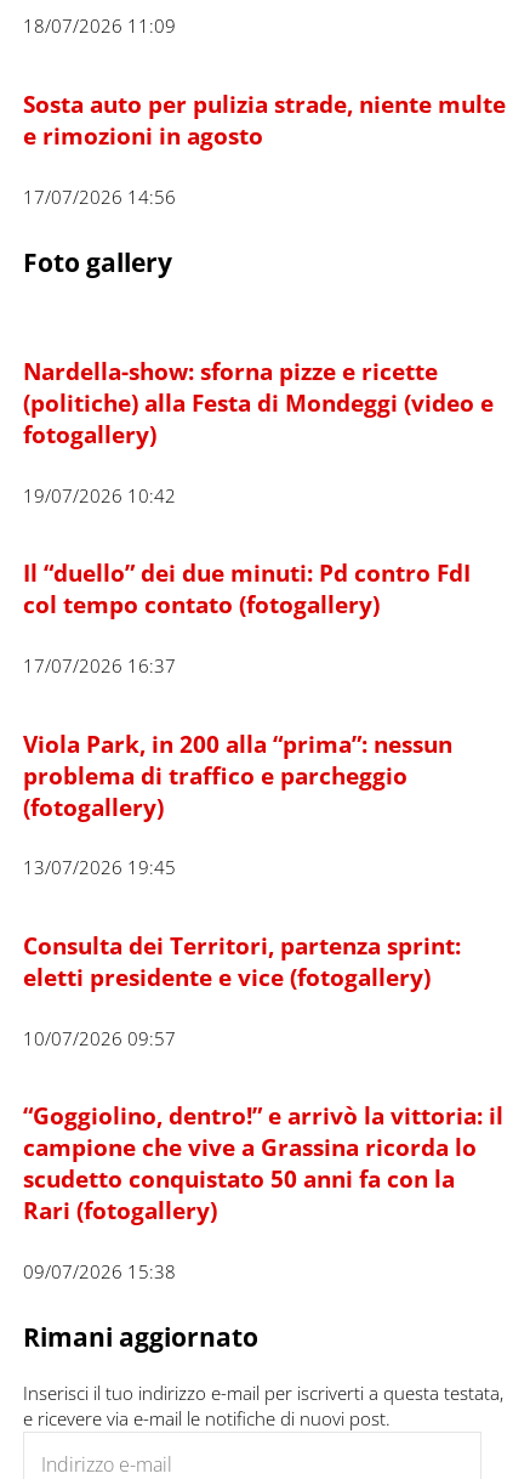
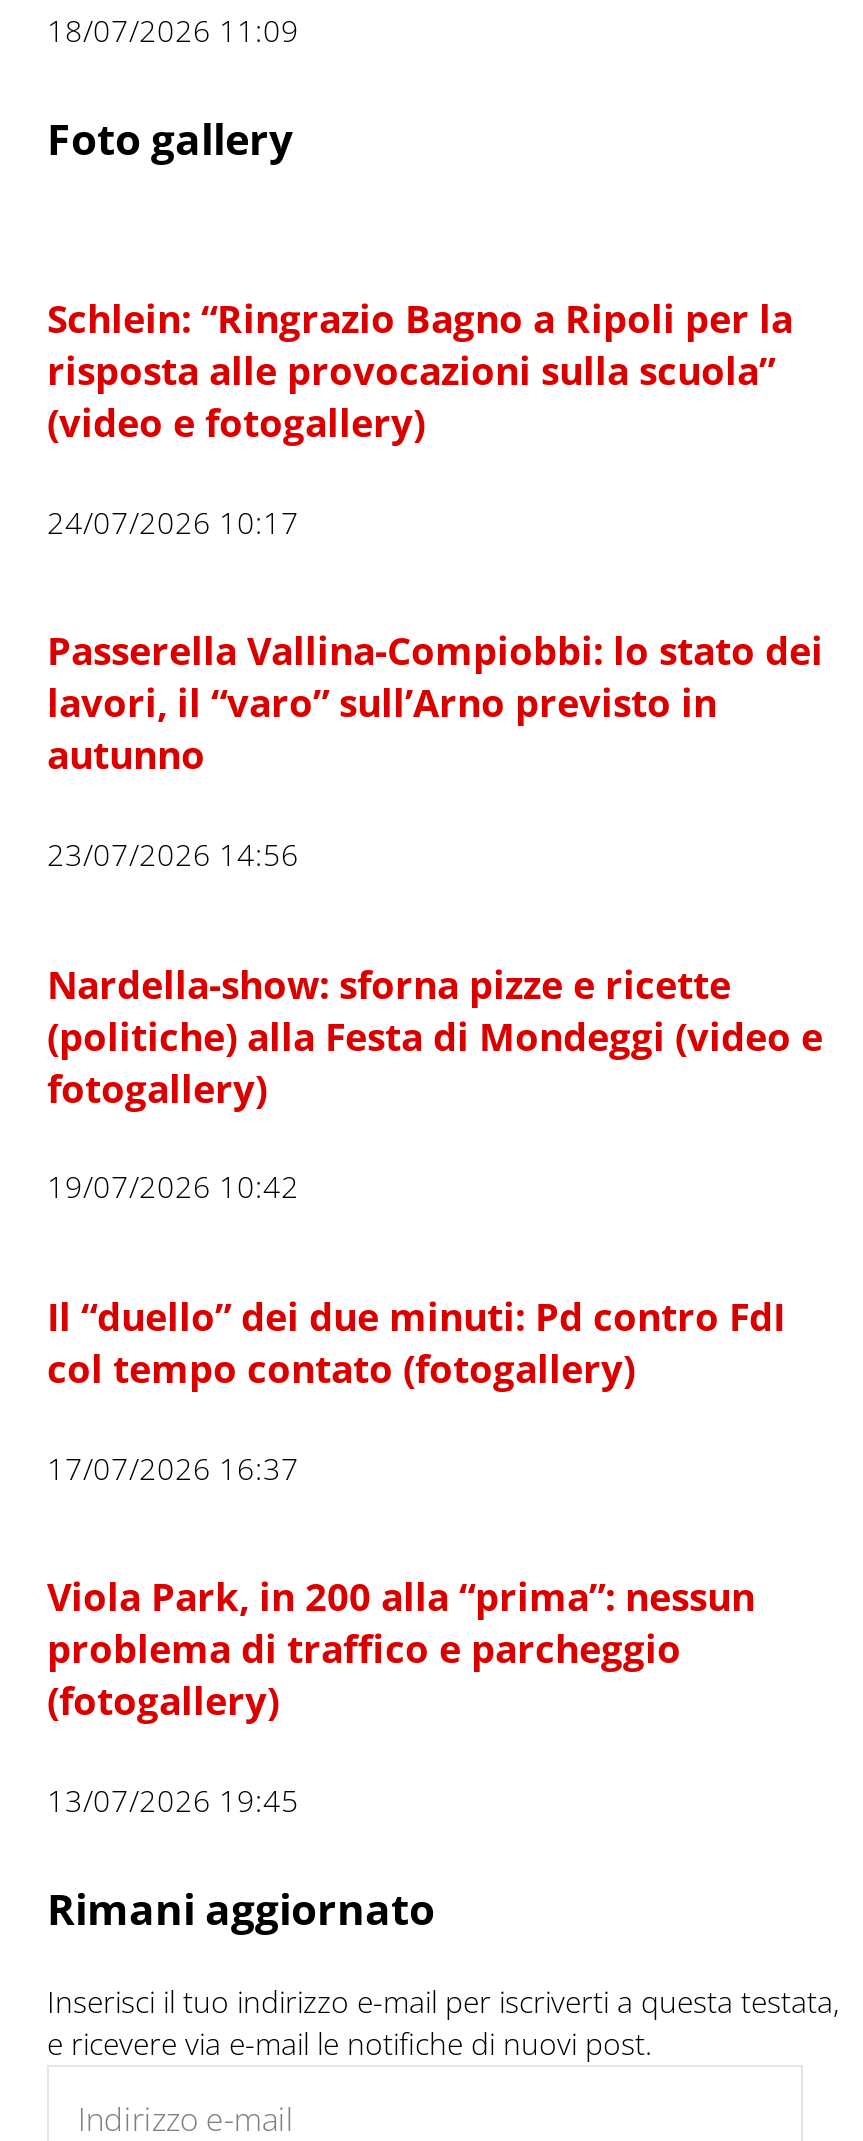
[23,88,506,208] Sosta auto per pulizia strade, niente multe | e rimozioni in agosto | 17/07/2026 14:56 -> none
none -> [47,293,823,874] Schlein: “Ringrazio Bagno a Ripoli per la | risposta alle provocazioni sulla scuola” | (video e fotogallery) | 24/07/2026 10:17 | Passerella Vallina-Compiobbi: lo stato dei | lavori, il “varo” sull’Arno previsto in | autunno | 23/07/2026 14:56
moved [23,355,494,879] -> [47,958,823,1821]: Nardella-show: sforna pizze e ricette | (politiche) alla Festa di Mondeggi (video e | fotogallery) | ... | (fotogallery) | 13/07/2026 19:45
[23,930,503,1283] Consulta dei Territori, partenza sprint: | eletti presidente e vice (fotogallery) | 10/07/2026 09:57 | “Goggiolino, dentro!” e arrivò la vittoria: il | campione che vive a Grassina ricorda lo | scudetto conquistato 50 anni fa con la | Rari (fotogallery) | 09/07/2026 15:38 -> none

